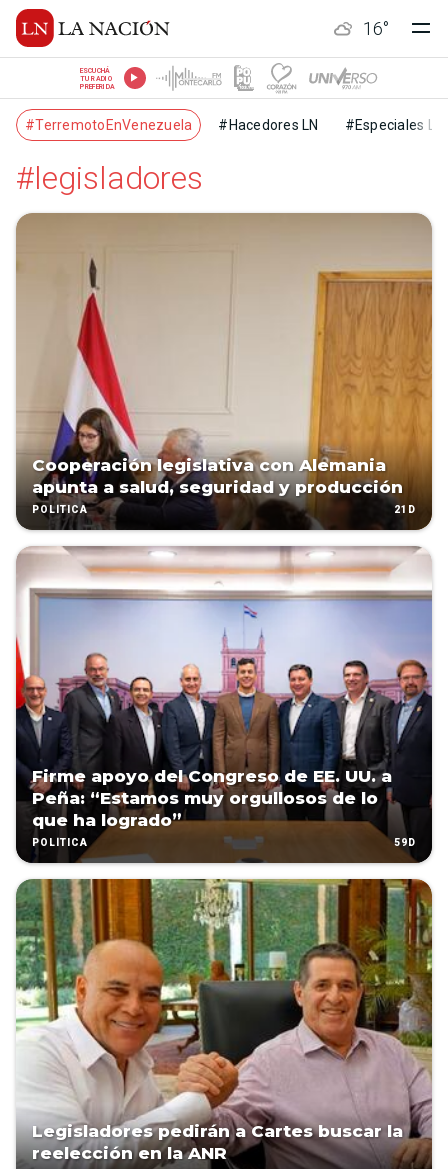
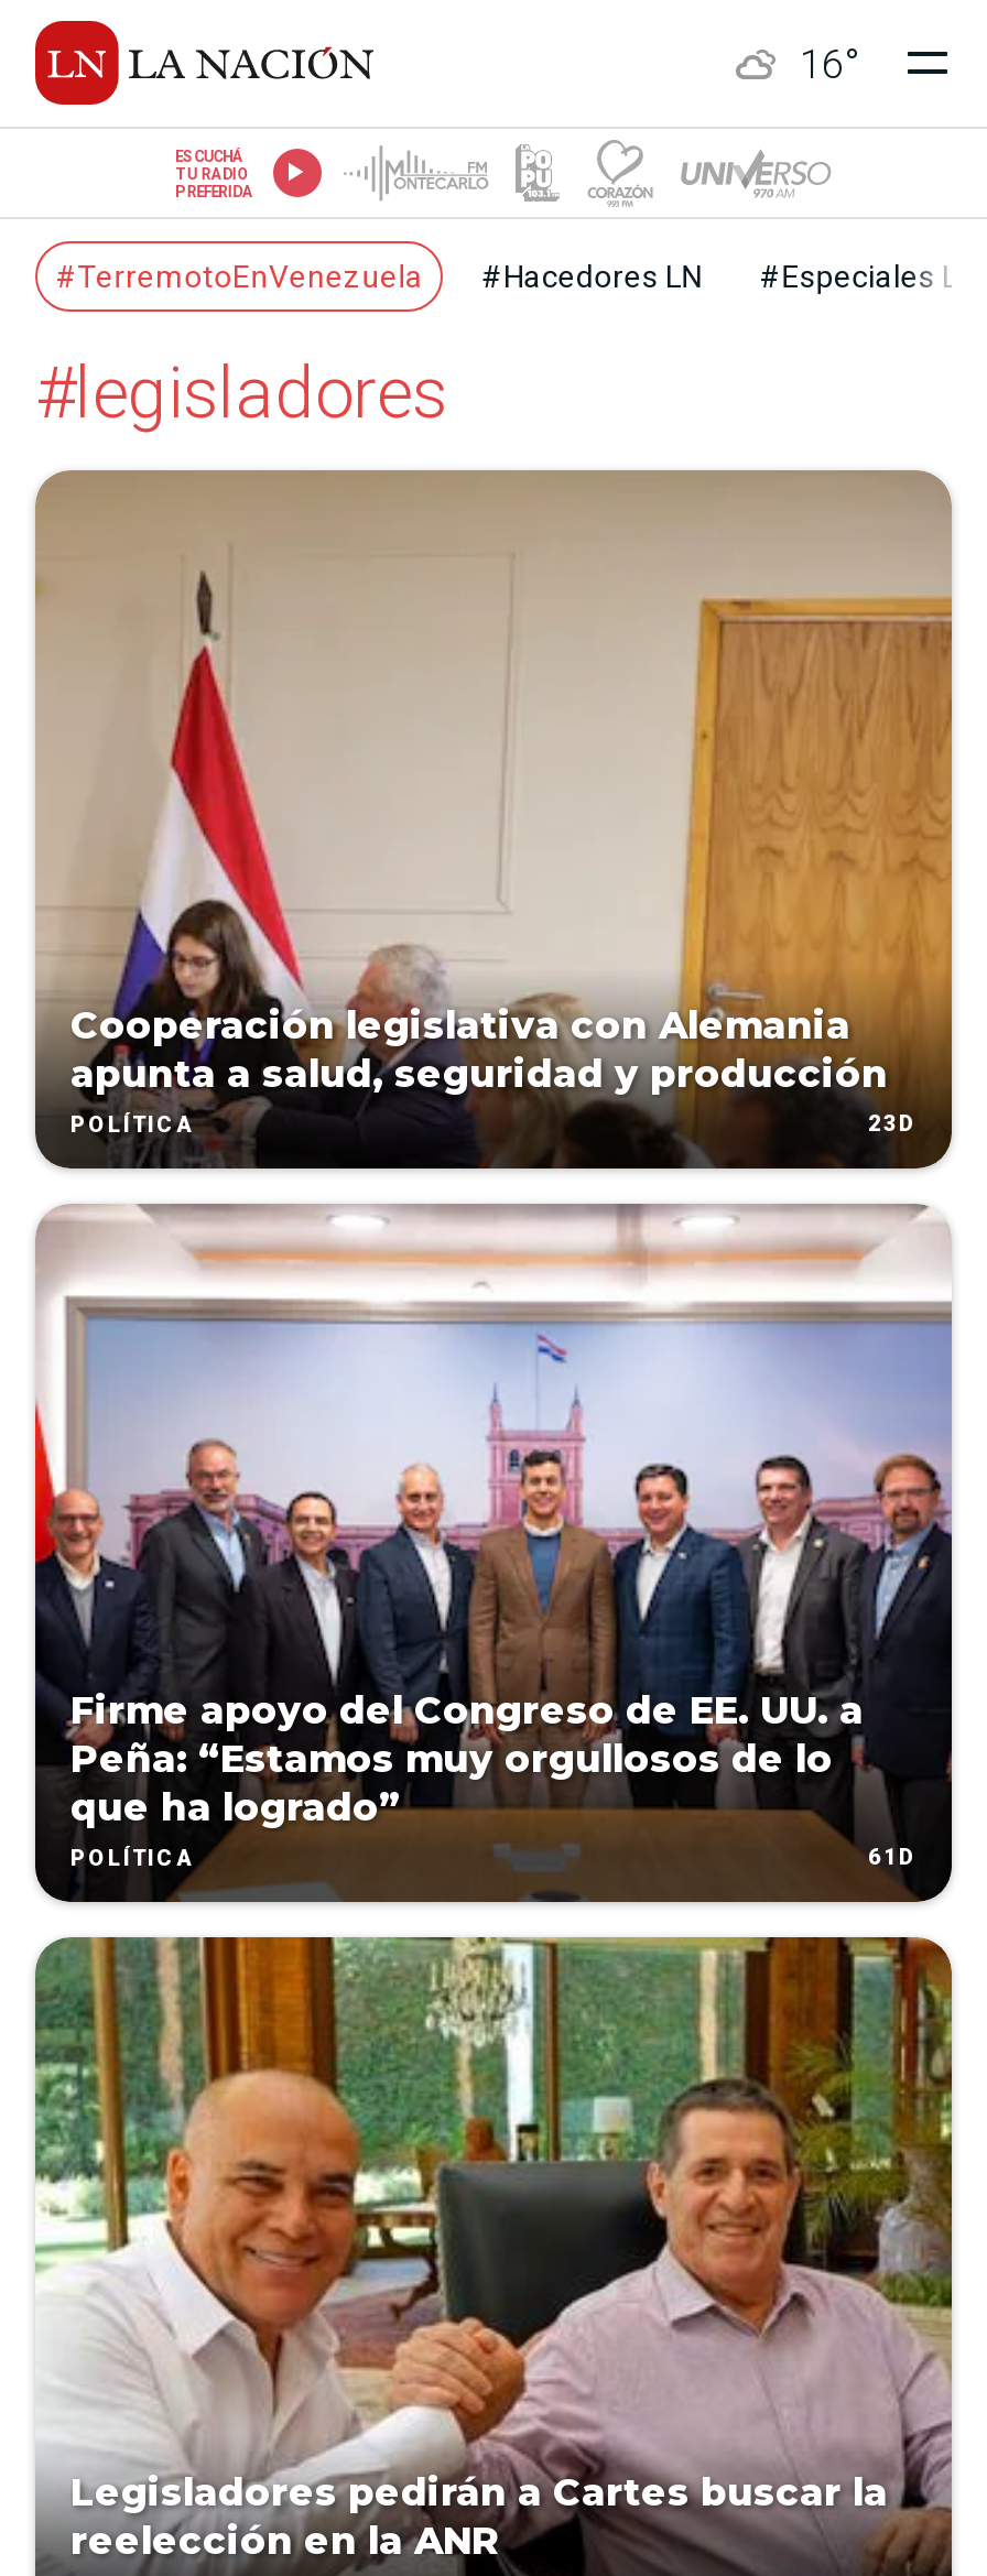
[394,504,416,515] 21D -> [868,1111,916,1136] 23D
[394,837,416,848] 59D -> [868,1845,916,1869] 61D

